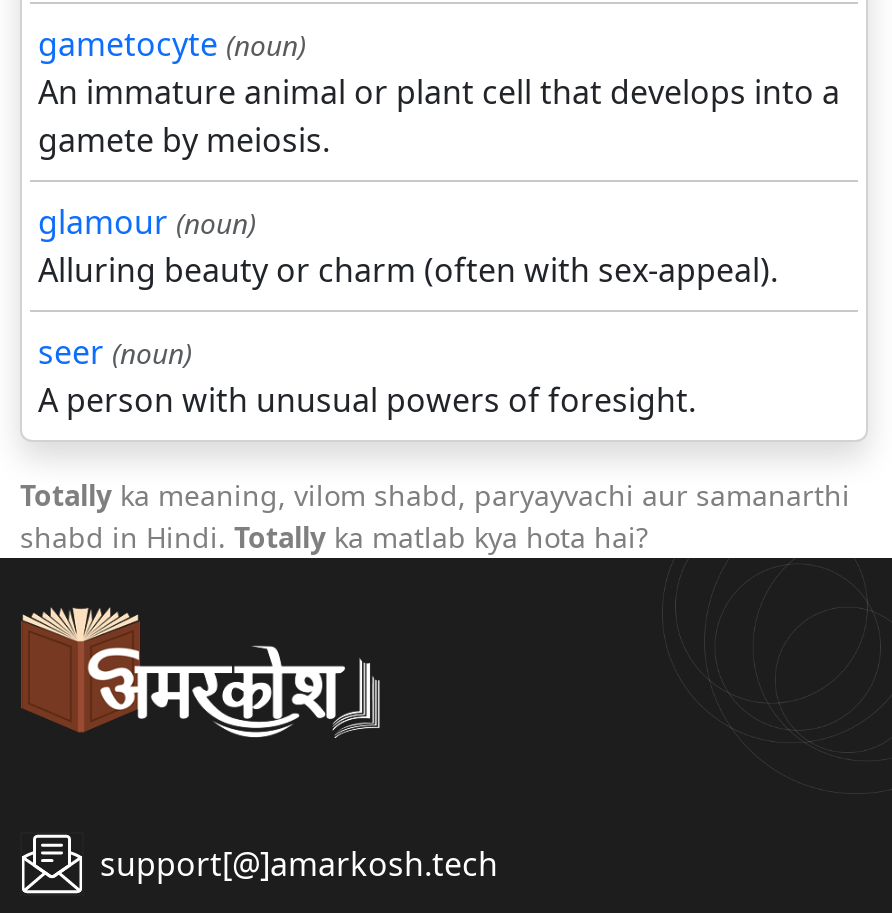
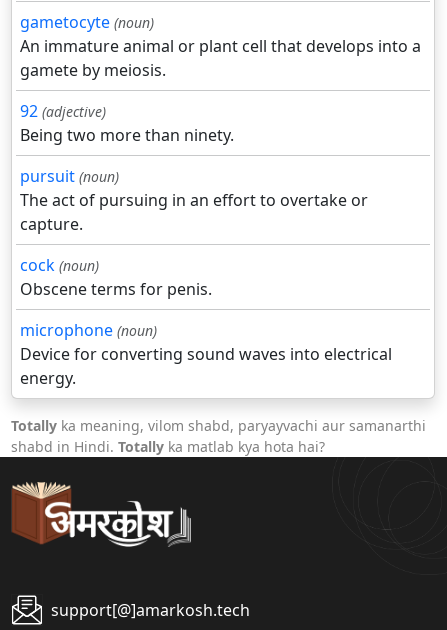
[38,201,778,423] glamour (noun) | Alluring beauty or charm (often with sex-appeal). | seer (noun) | A person with unusual powers of foresight. -> [20,100,392,389] 92 (adjective) | Being two more than ninety. | pursuit (noun) | The act of pursuing in an effort to overtake or | capture. | cock (noun) | Obscene terms for penis. | microphone (noun) | Device for converting sound waves into electrical | energy.

